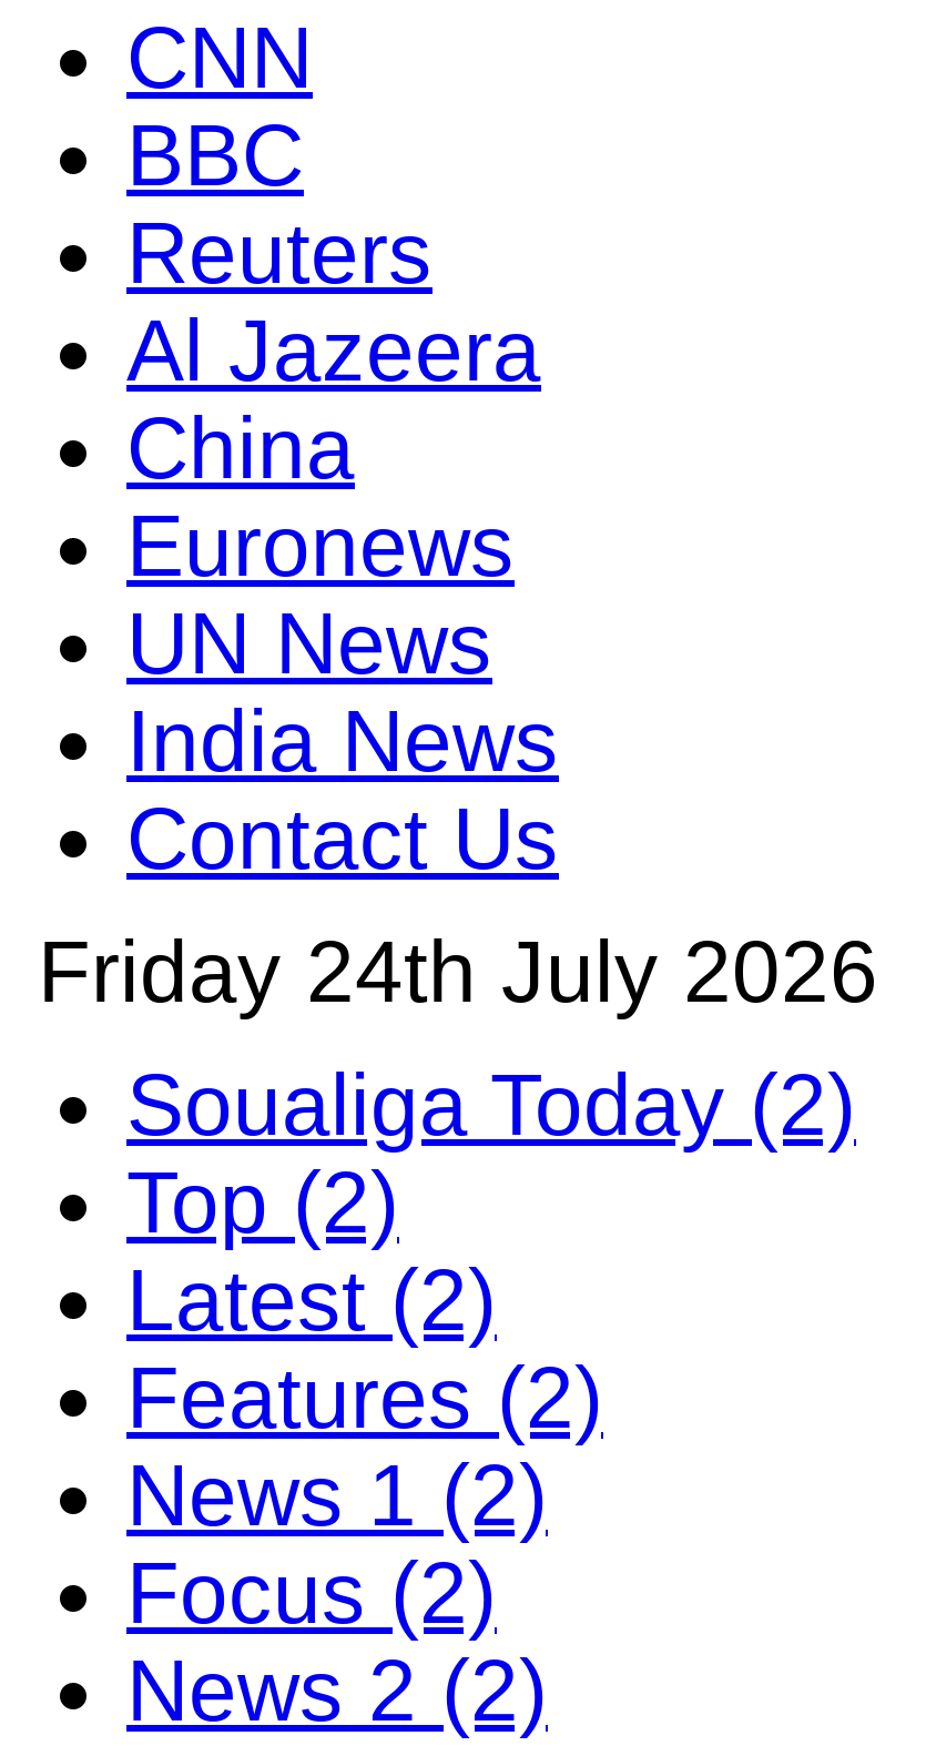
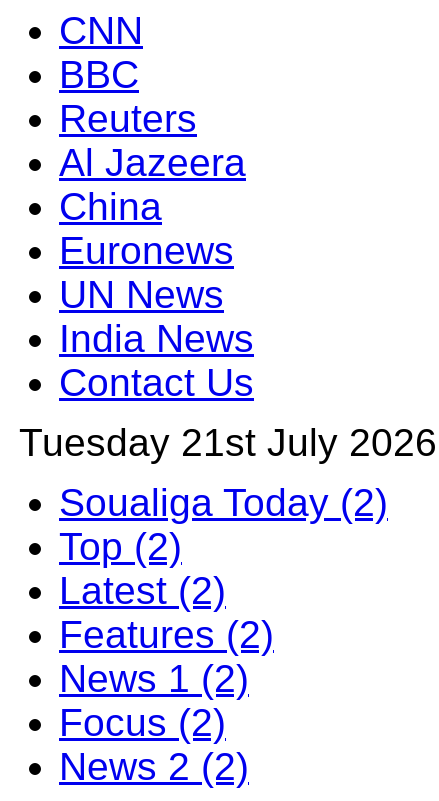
[38,924,878,1019] Friday 24th July 2026 -> [19,421,437,464] Tuesday 21st July 2026

